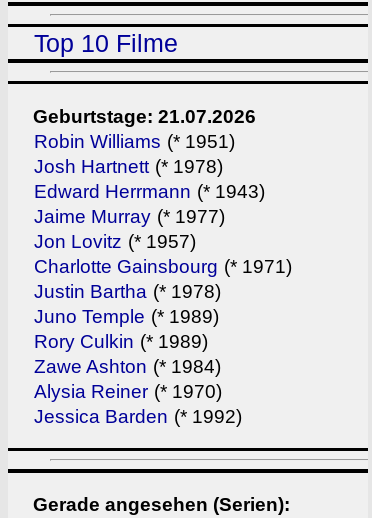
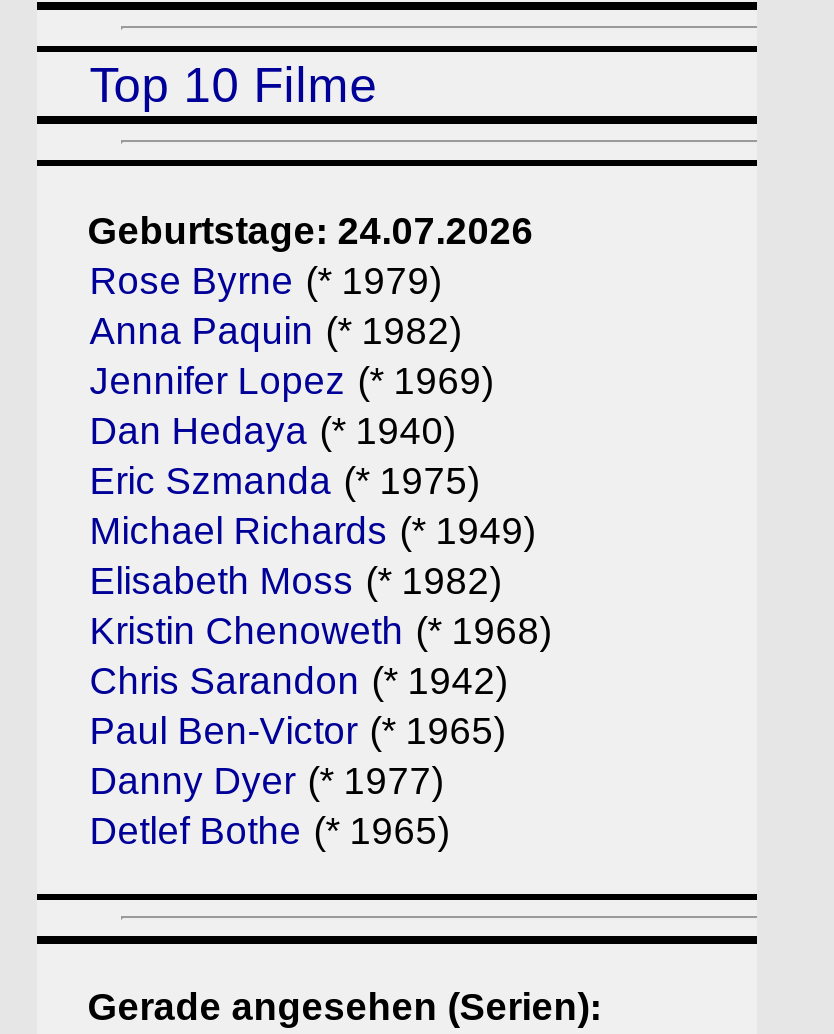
[33,106,292,427] Geburtstage: 21.07.2026 | Robin Williams (* 1951) | Josh Hartnett (* 1978) | Edward Herrmann (* 1943) | Jaime Murray (* 1977) | Jon Lovitz (* 1957) | Charlotte Gainsbourg (* 1971) | Justin Bartha (* 1978) | Juno Temple (* 1989) | Rory Culkin (* 1989) | Zawe Ashton (* 1984) | Alysia Reiner (* 1970) | Jessica Barden (* 1992) -> [87,209,551,851] Geburtstage: 24.07.2026 | Rose Byrne (* 1979) | Anna Paquin (* 1982) | Jennifer Lopez (* 1969) | Dan Hedaya (* 1940) | Eric Szmanda (* 1975) | Michael Richards (* 1949) | Elisabeth Moss (* 1982) | Kristin Chenoweth (* 1968) | Chris Sarandon (* 1942) | Paul Ben-Victor (* 1965) | Danny Dyer (* 1977) | Detlef Bothe (* 1965)

